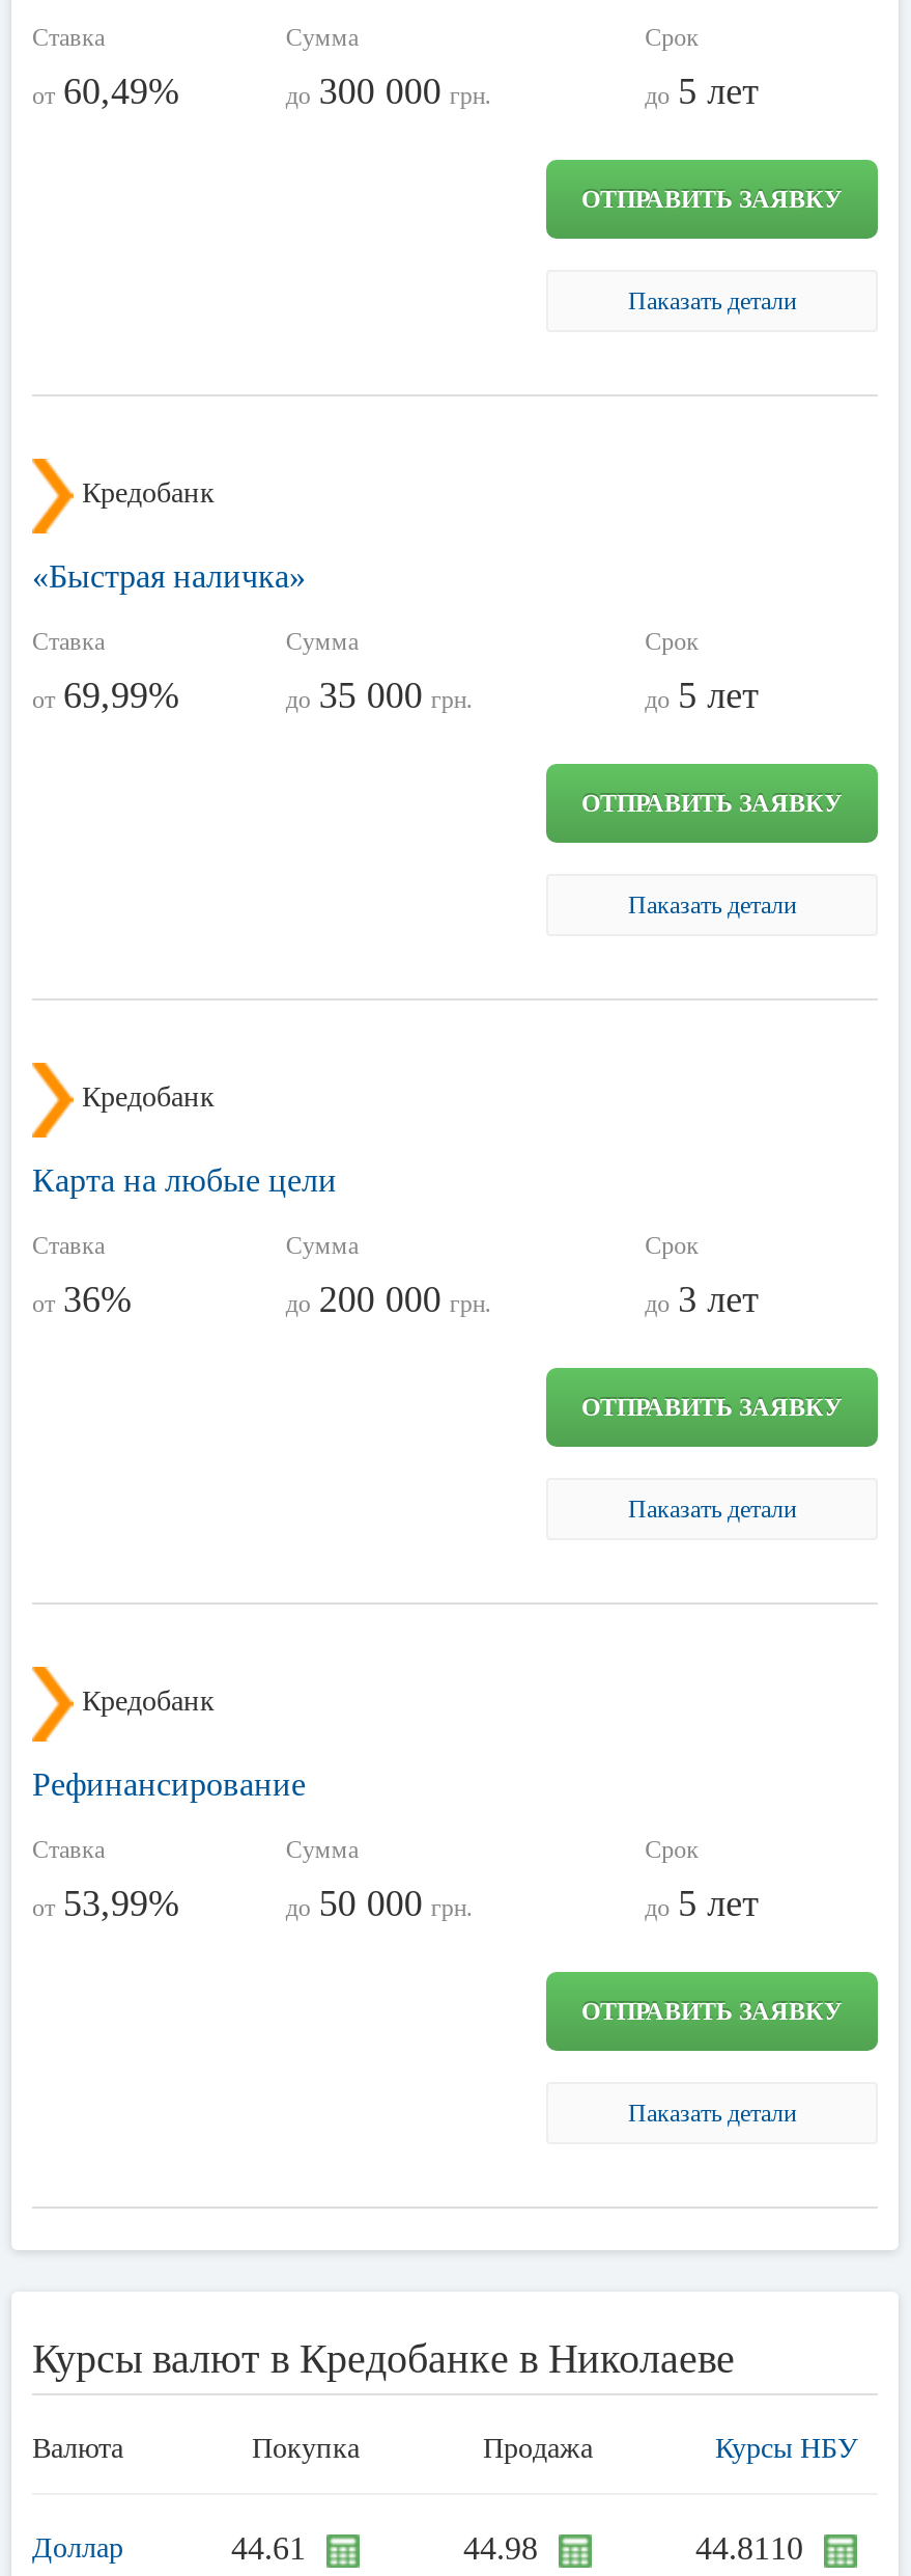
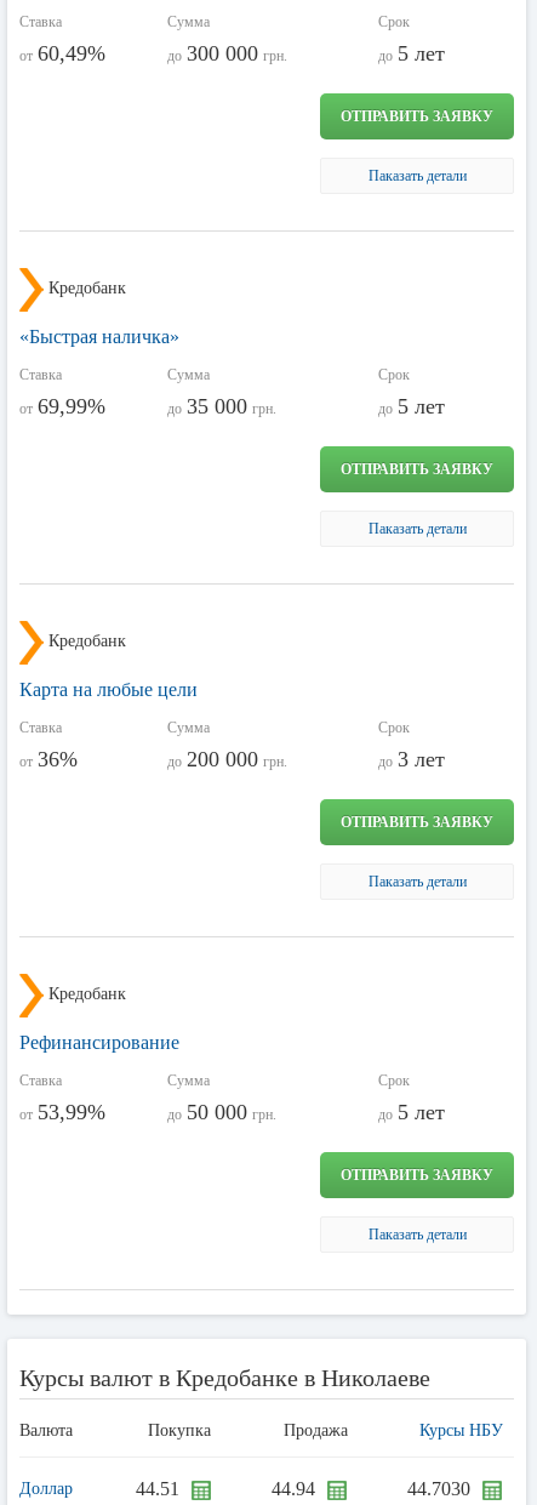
[231,2530,306,2566] 44.61 -> [136,1478,179,1499] 44.51
[463,2530,538,2566] 44.98 -> [272,1478,315,1499] 44.94
[695,2530,803,2566] 44.8110 -> [407,1478,470,1499] 44.7030

